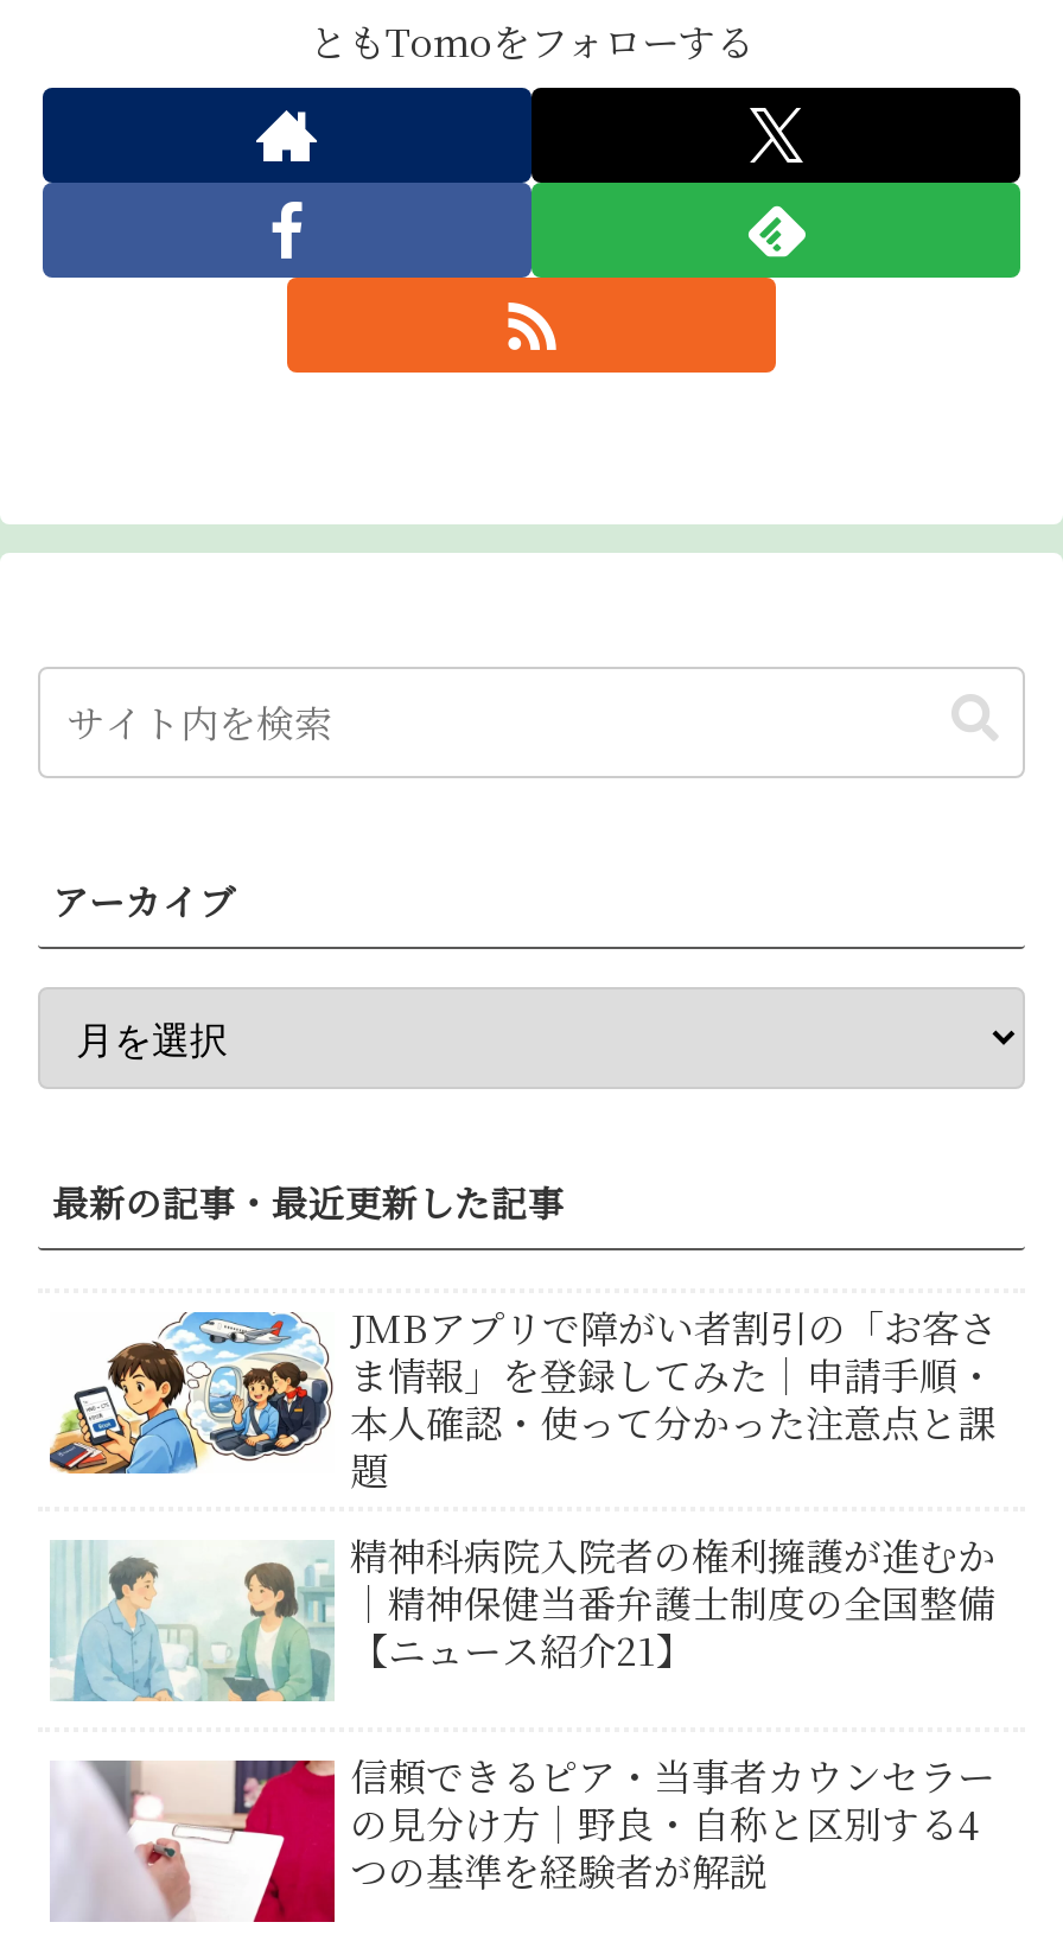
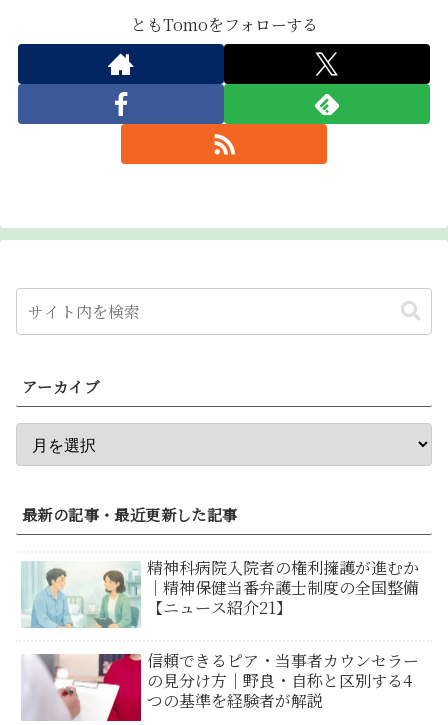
[50,1301,998,1498] [image] | JMBアプリで障がい者割引の「お客さ | ま情報」を登録してみた｜申請手順・ | 本人確認・使って分かった注意点と課 | 題 -> none

